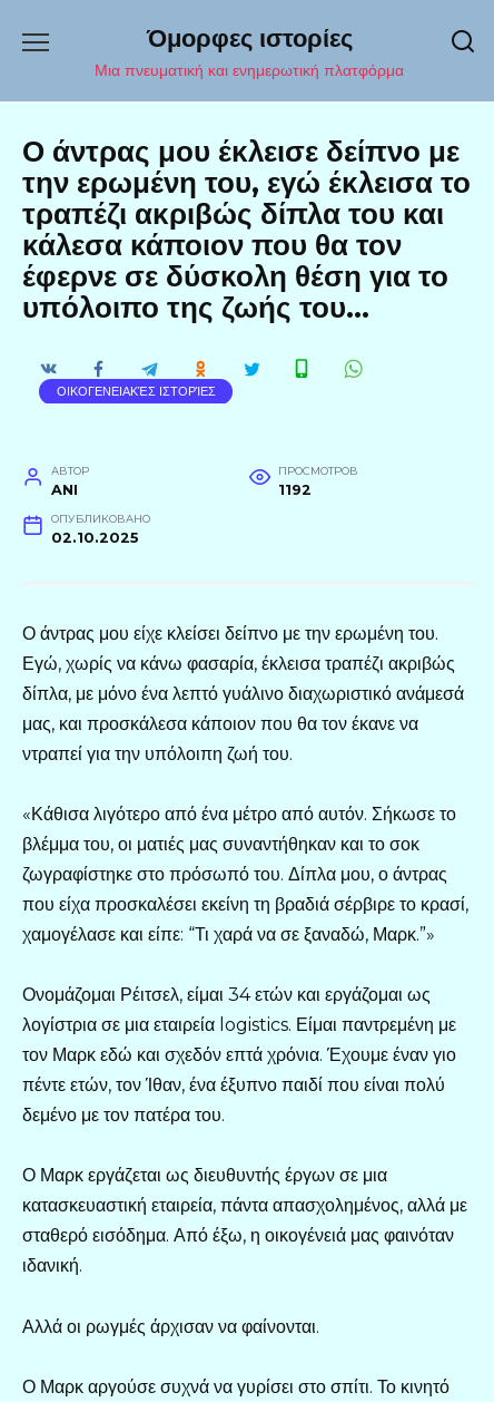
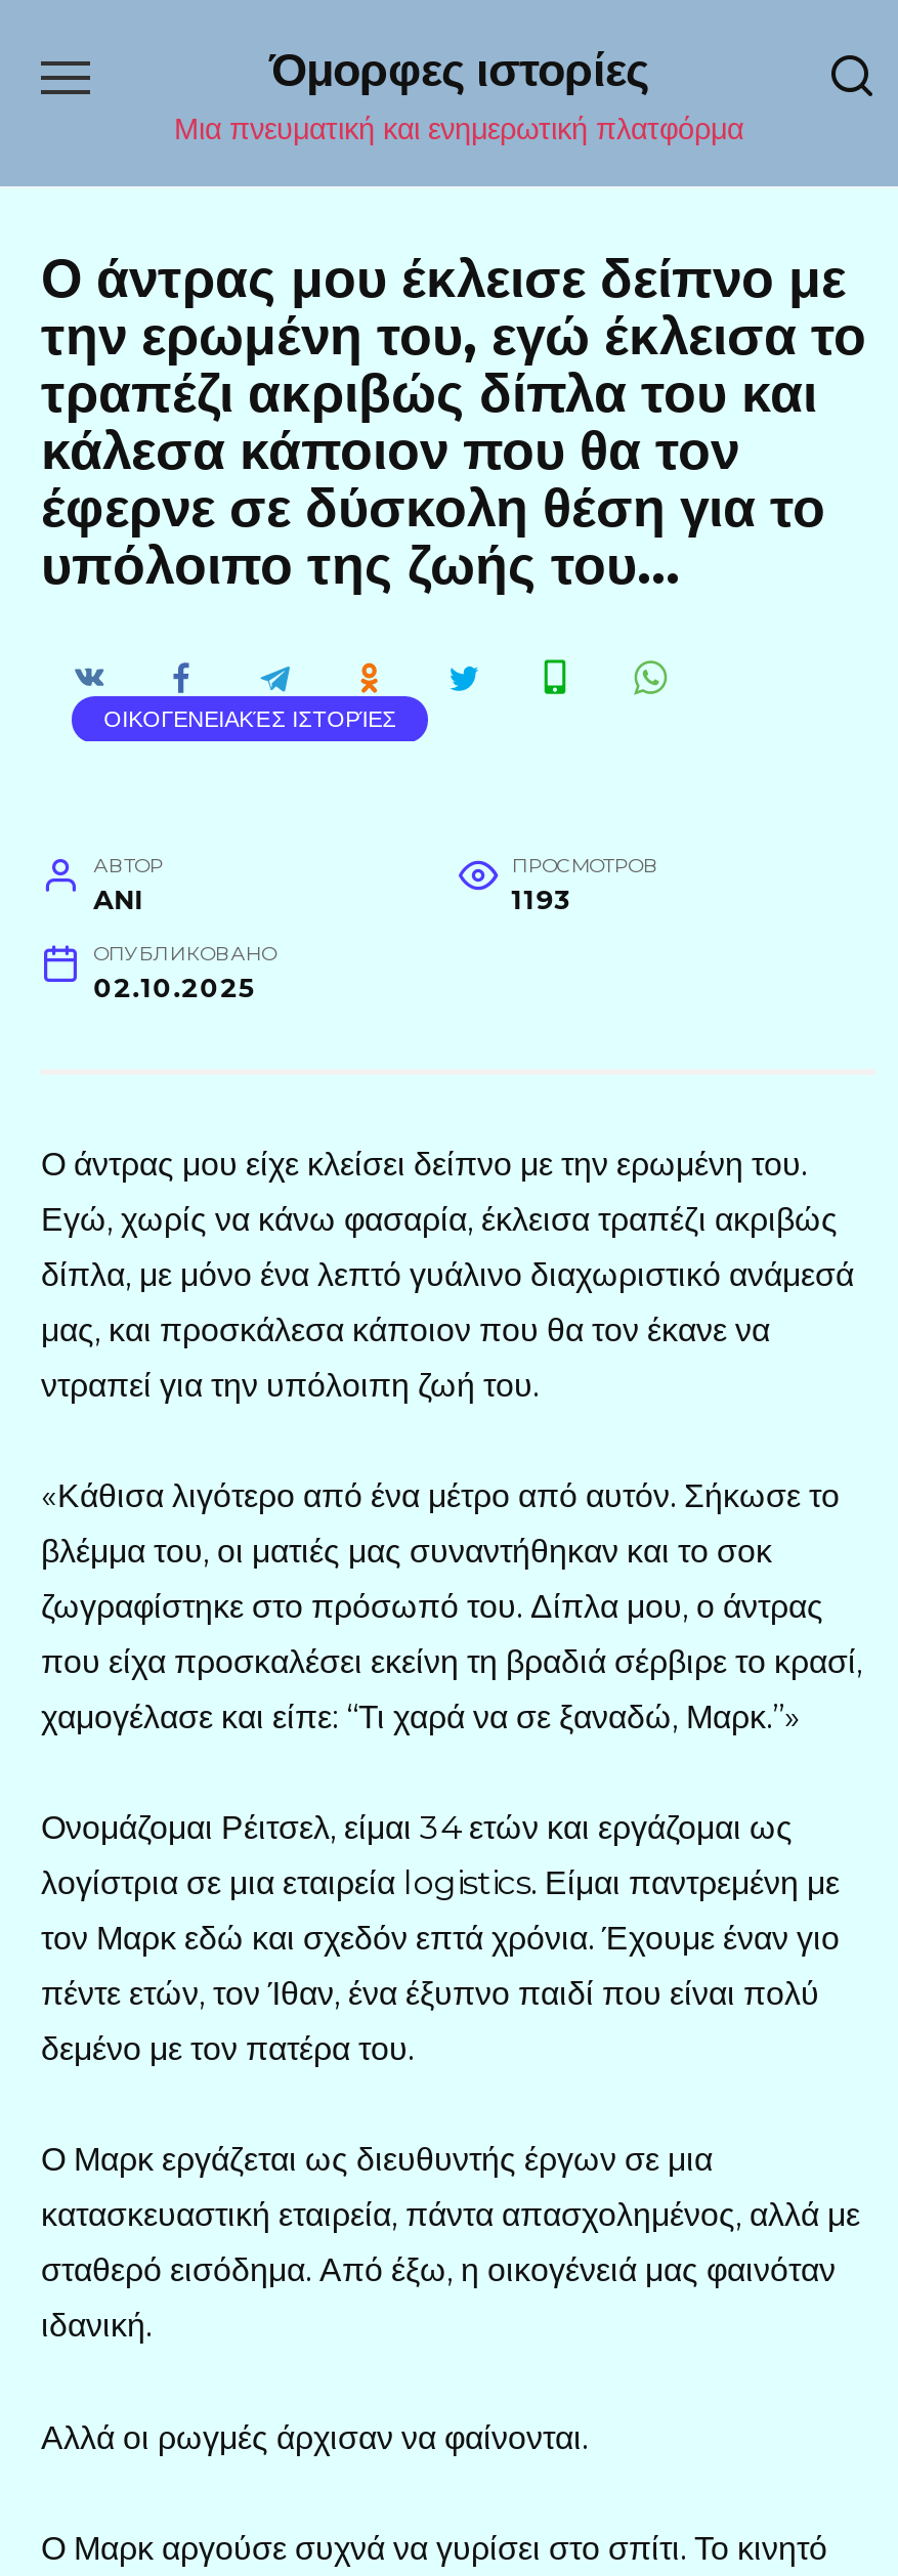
[278,481,311,498] 1192 -> [511,884,573,915] 1193

